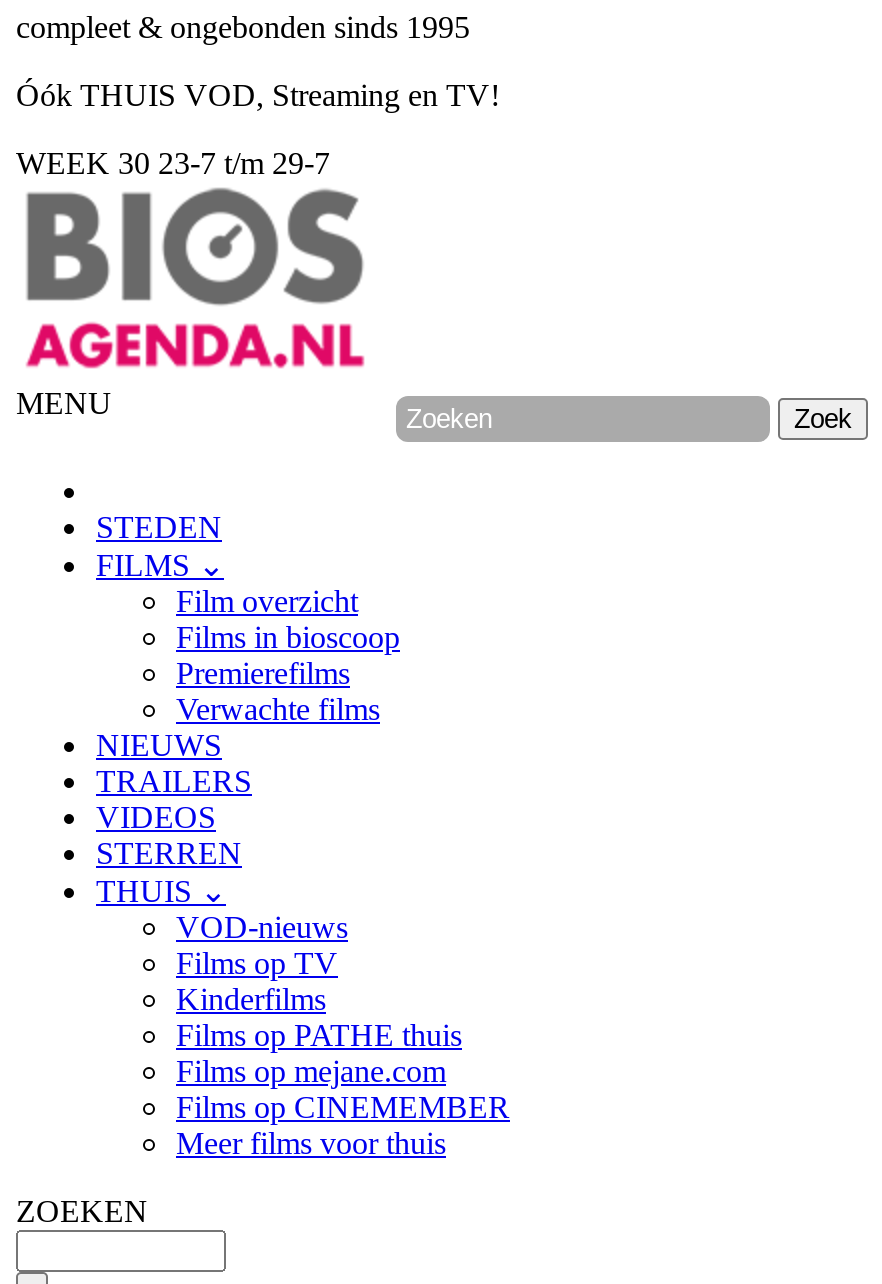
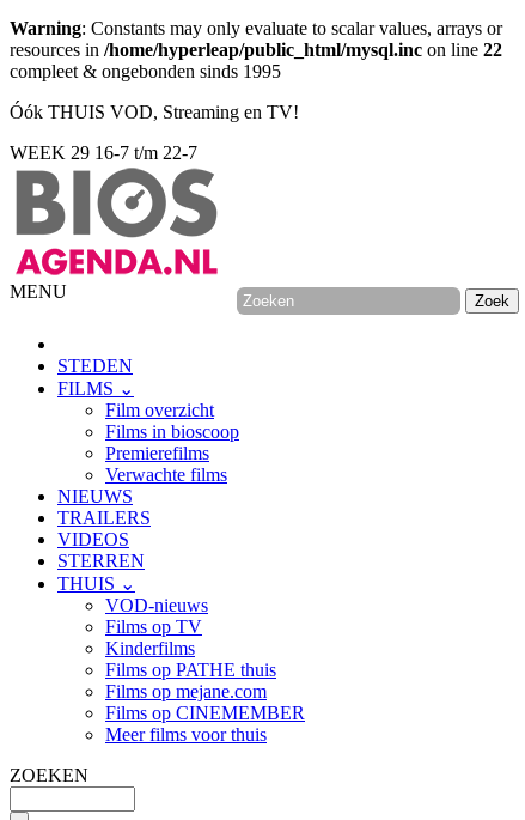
none -> [10,18,502,60] Warning: Constants may only evaluate to scalar values, arrays or | resources in /home/hyperleap/public_html/mysql.inc on line 22
[16,146,330,180] WEEK 30 23-7 t/m 29-7 -> [10,142,197,163] WEEK 29 16-7 t/m 22-7

